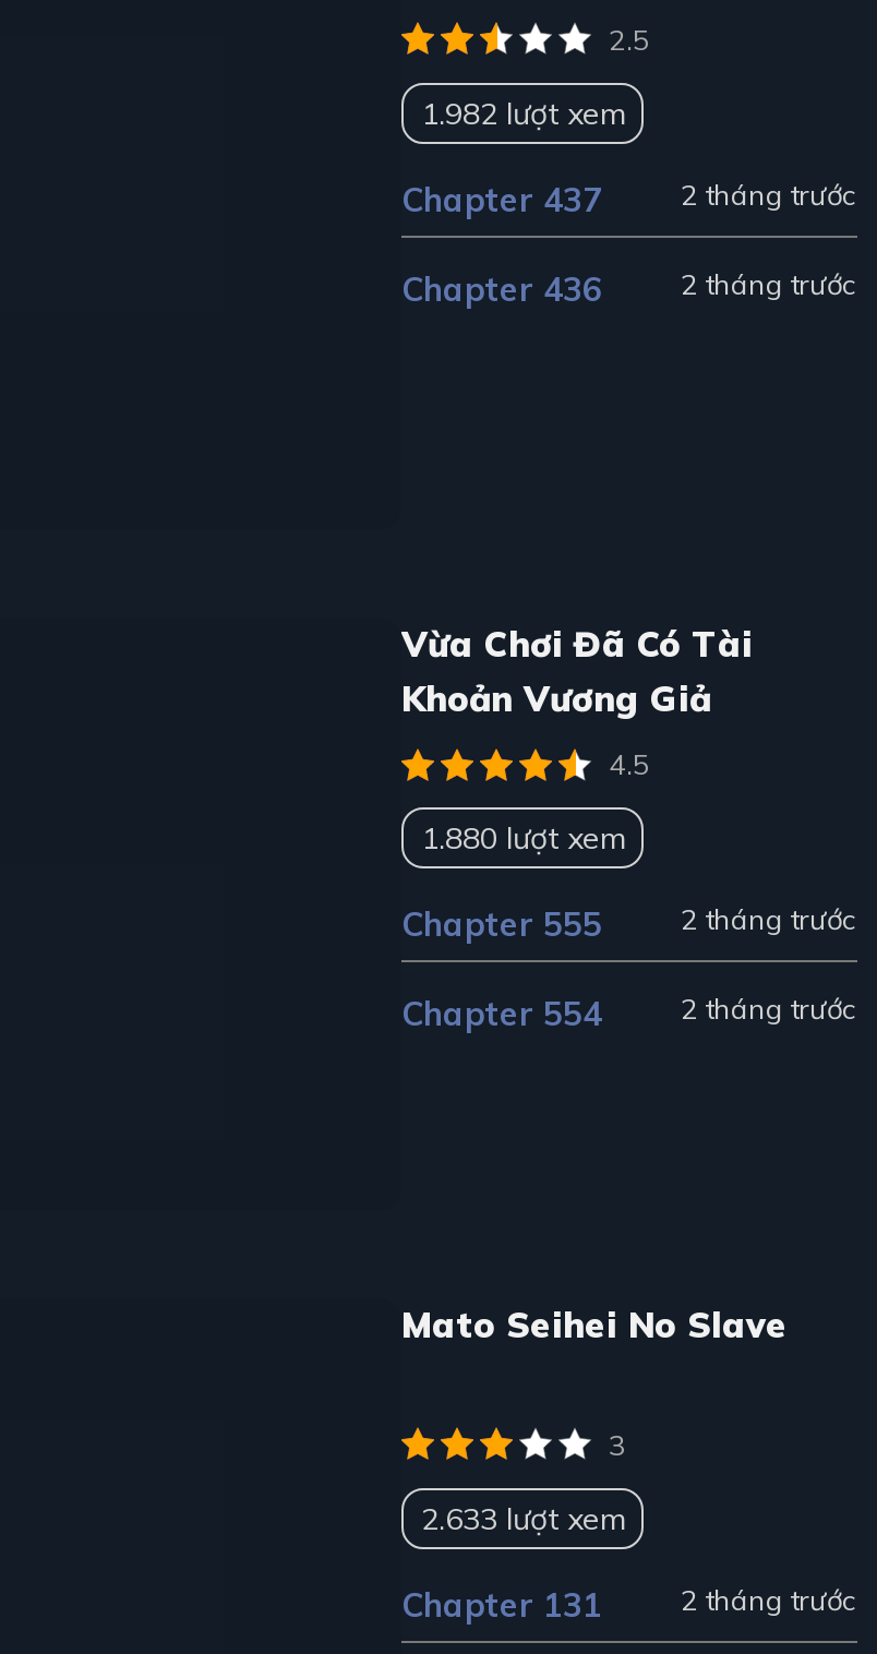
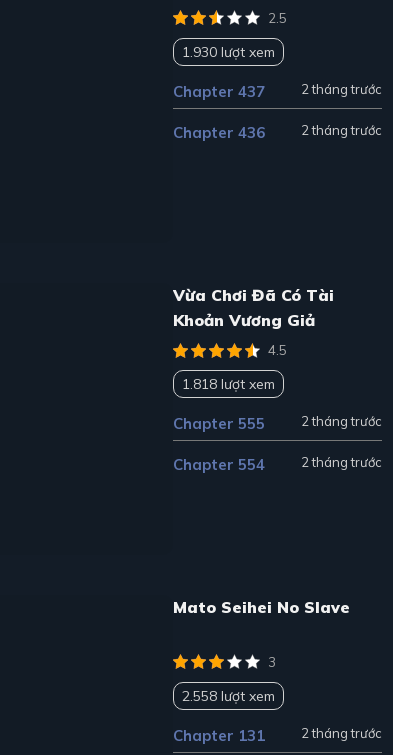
[421,93,624,132] 1.982 lượt xem -> [182,43,275,61] 1.930 lượt xem
[421,819,624,858] 1.880 lượt xem -> [182,375,275,393] 1.818 lượt xem
[421,1499,624,1538] 2.633 lượt xem -> [182,687,275,705] 2.558 lượt xem

